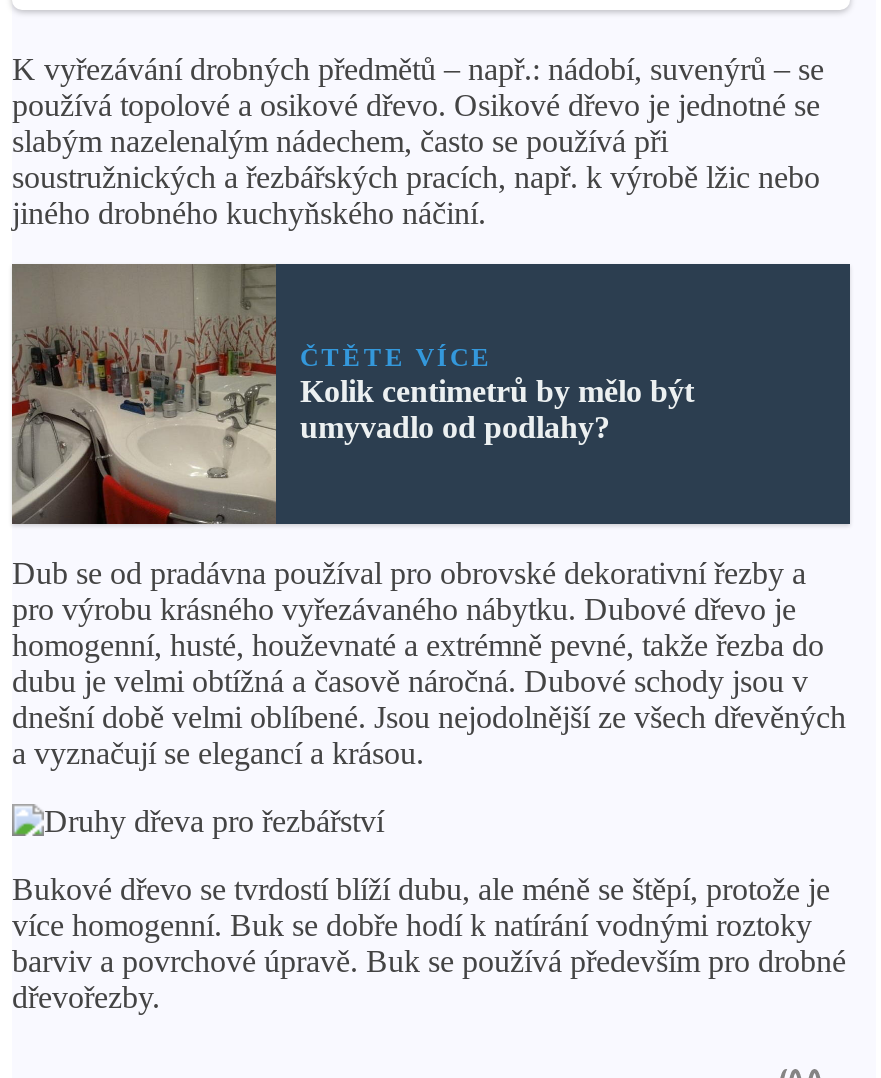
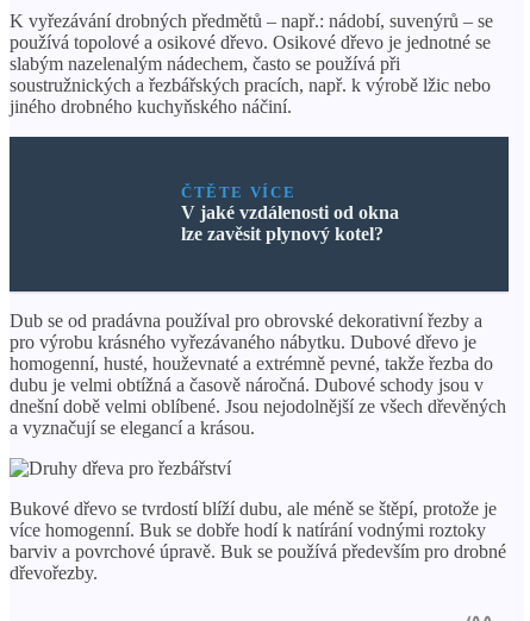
[10,262,278,526] [image] -> none
[300,374,694,444] Kolik centimetrů by mělo být | umyvadlo od podlahy? -> [181,202,399,244] V jaké vzdálenosti od okna | lze zavěsit plynový kotel?

